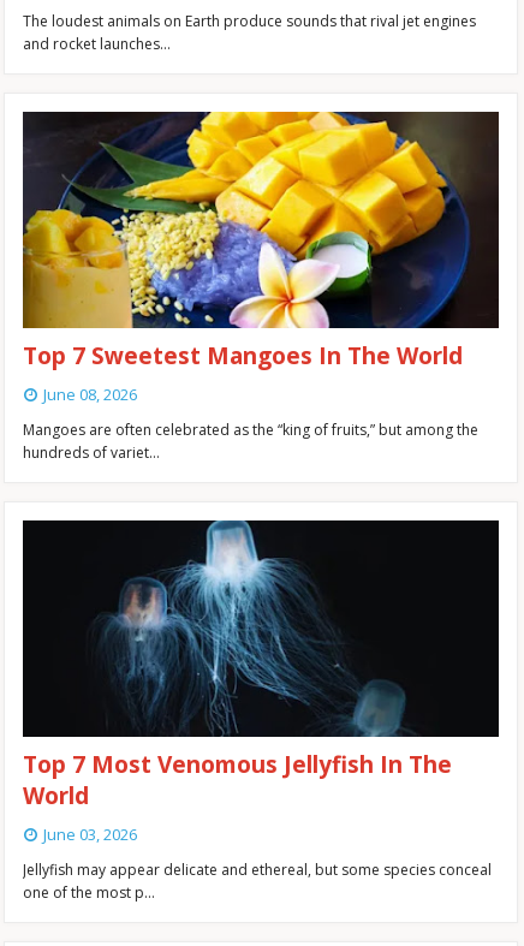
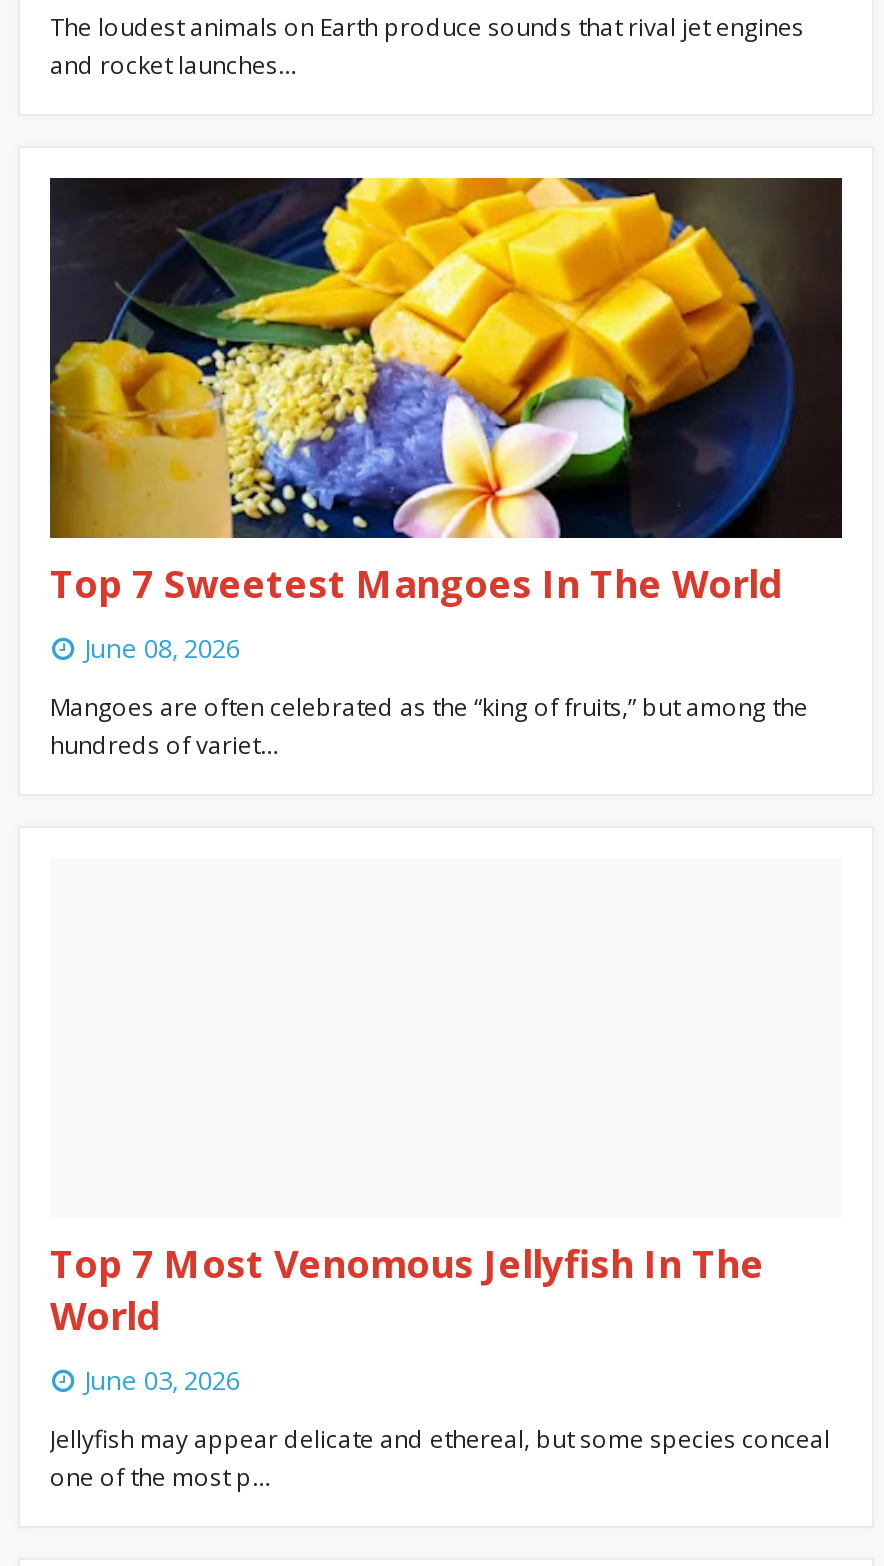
[22,519,500,738] [image] -> none

